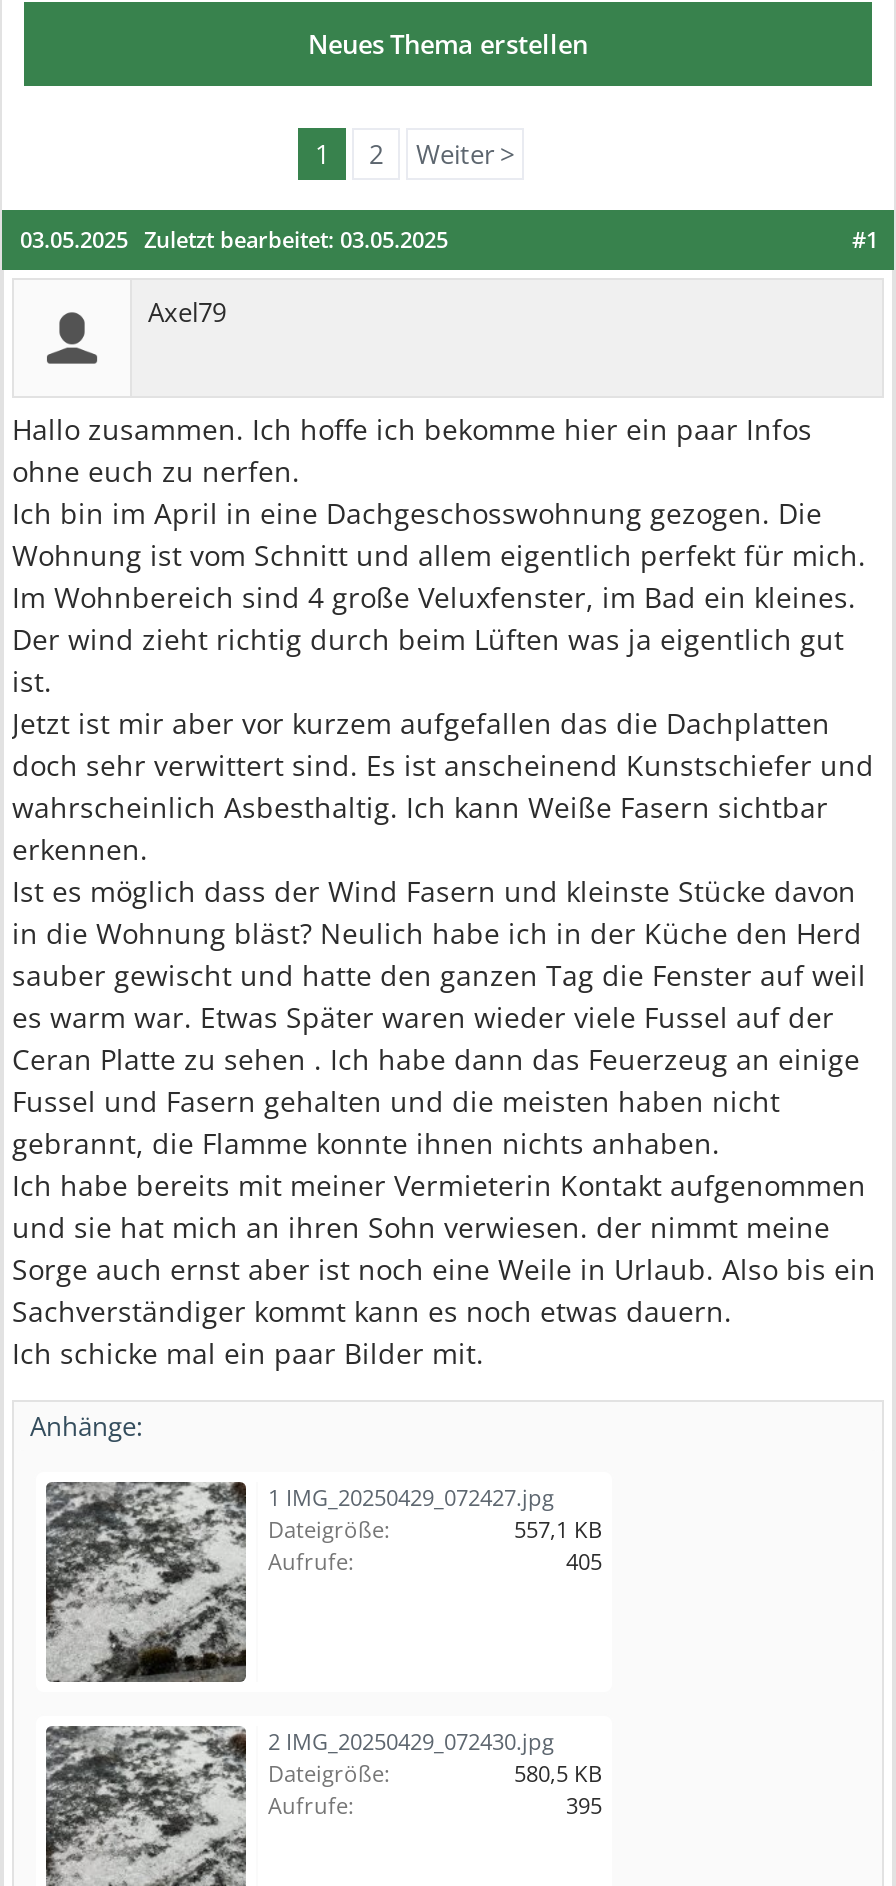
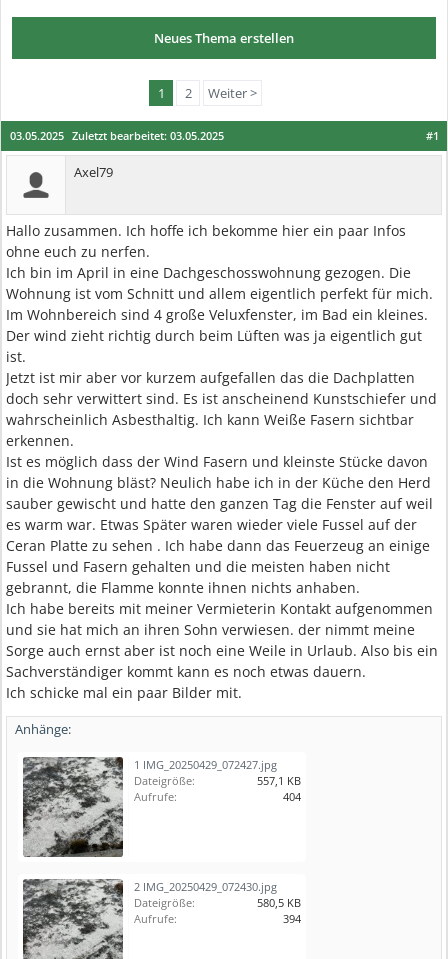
[566,1546,602,1576] 405 -> [283,789,301,804] 404
[566,1790,602,1820] 395 -> [283,911,301,926] 394

